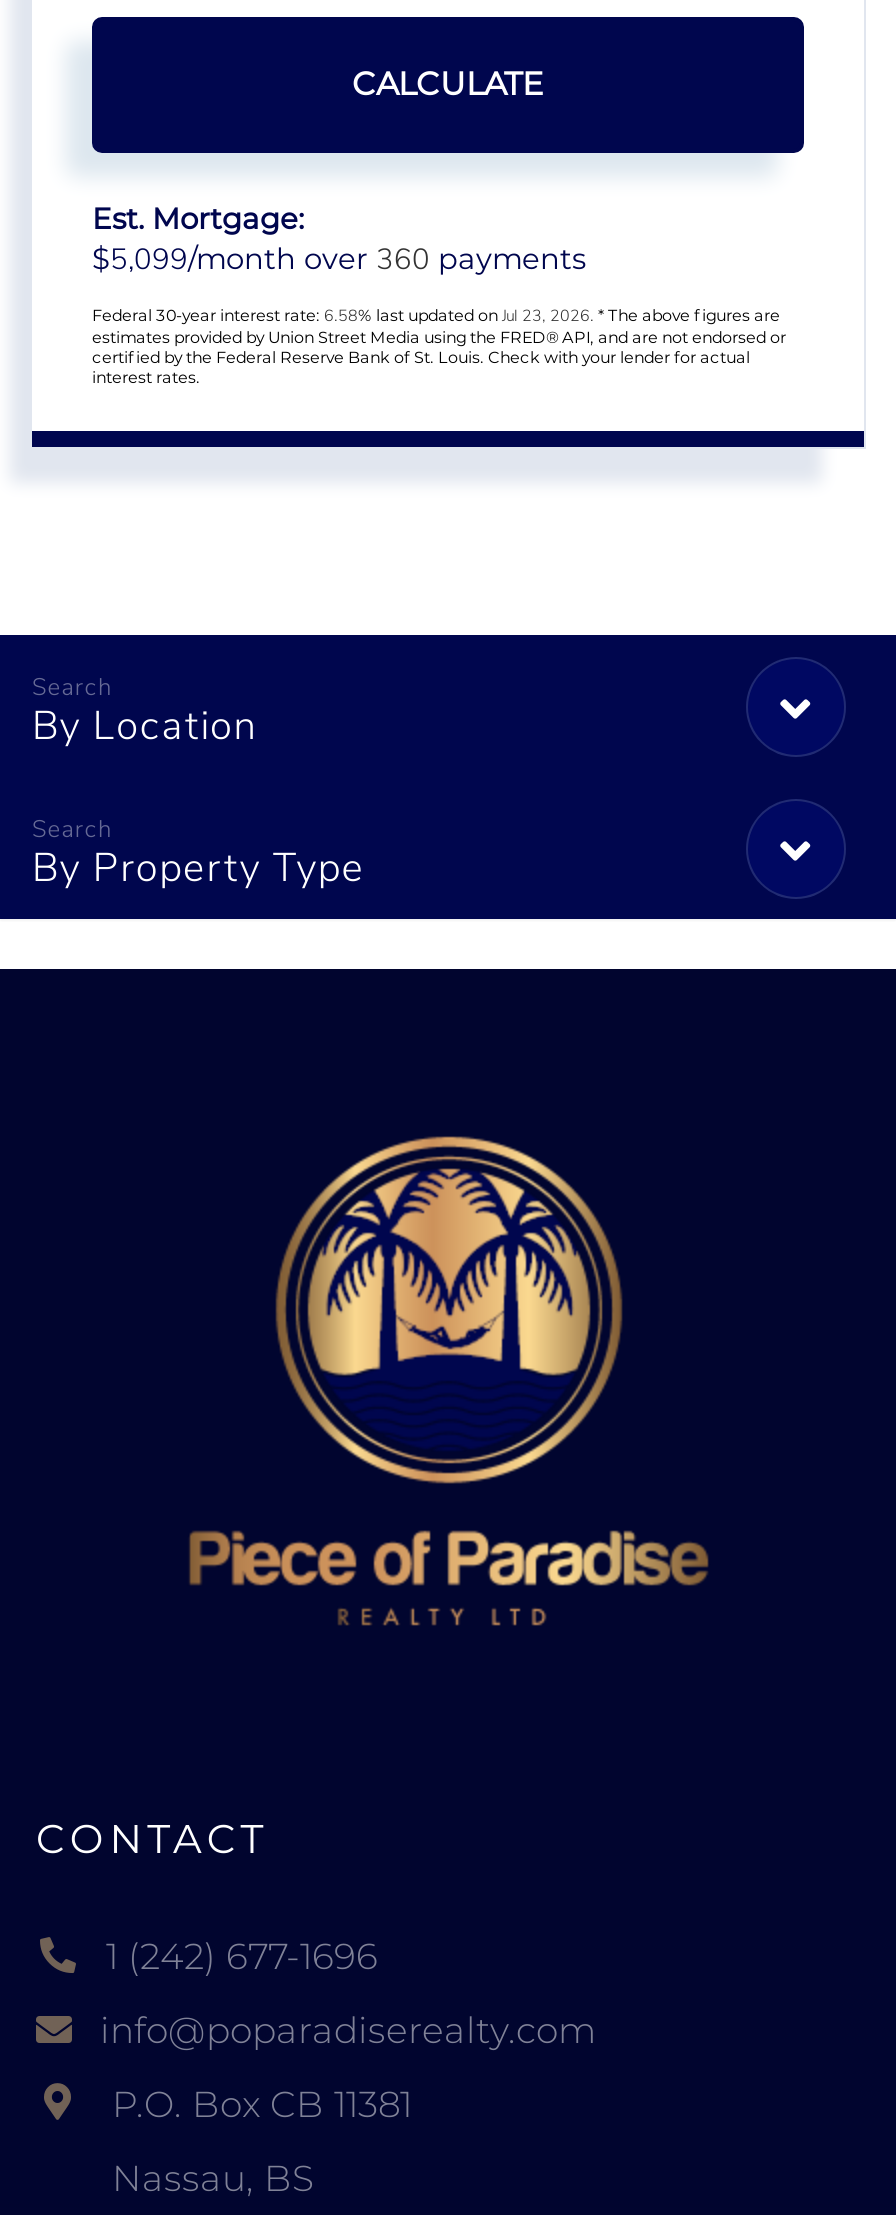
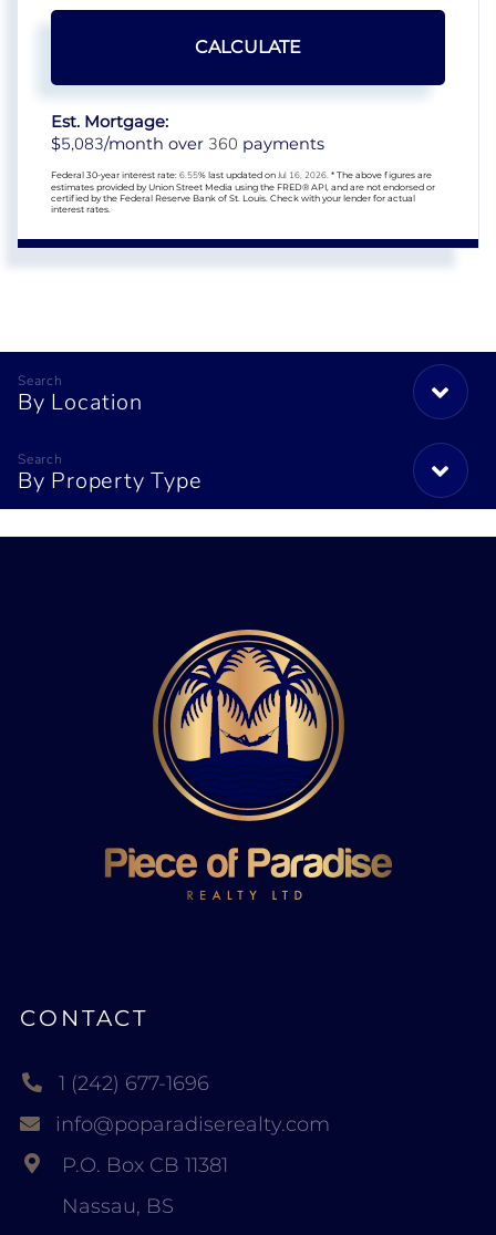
[92,239,586,279] $5,099/month over 360 payments -> [51,133,324,155] $5,083/month over 360 payments
[92,305,780,327] Federal 30-year interest rate: 6.58% last updated on Jul 23, 2026. * The above figures are -> [51,169,432,181] Federal 30-year interest rate: 6.55% last updated on Jul 16, 2026. * The above figures are

